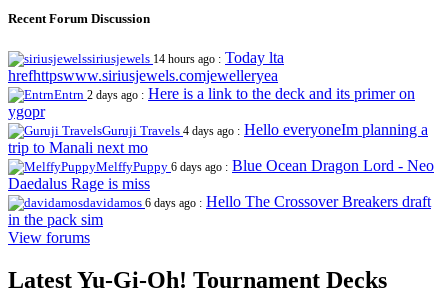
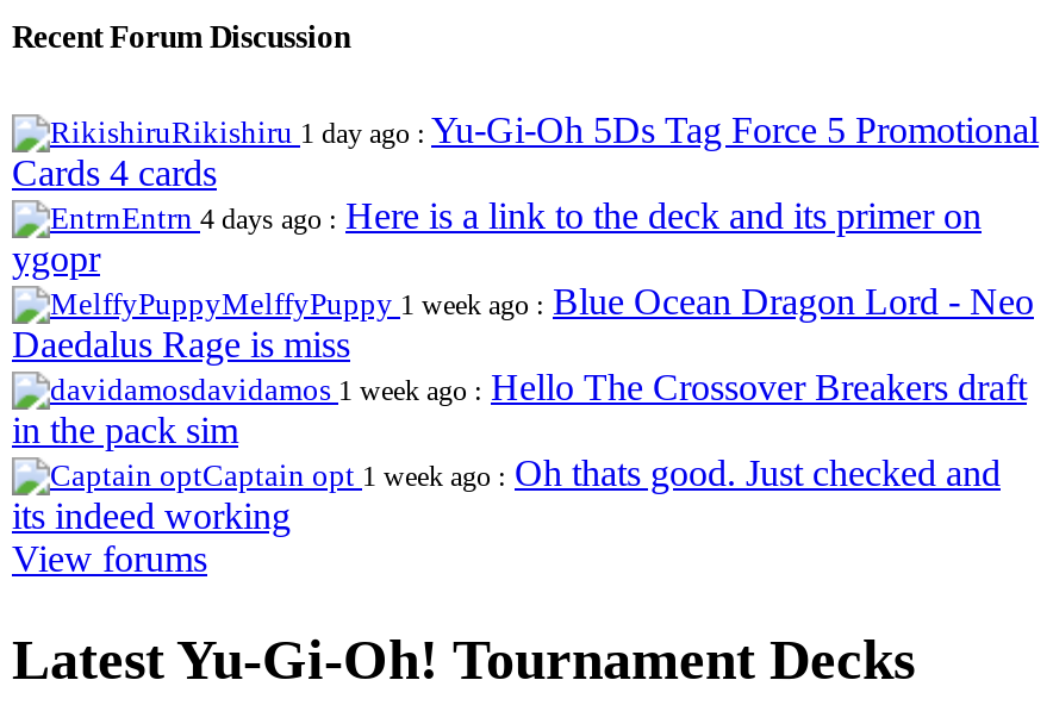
[8,49,415,102] siriusjewels 14 hours ago : Today lta | hrefhttpswww.siriusjewels.comjewelleryea | Entrn 2 days ago : Here is a link to the deck and its primer on -> [12,110,1039,236] Rikishiru 1 day ago : Yu-Gi-Oh 5Ds Tag Force 5 Promotional | Cards 4 cards | Entrn 4 days ago : Here is a link to the deck and its primer on
[8,121,434,174] Guruji Travels 4 days ago : Hello everyoneIm planning a | trip to Manali next mo | MelffyPuppy 6 days ago : Blue Ocean Dragon Lord - Neo -> [222,282,1034,322] MelffyPuppy 1 week ago : Blue Ocean Dragon Lord - Neo
moved [8,175,150,192] -> [12,324,350,365]: Daedalus Rage is miss
[83,193,431,210] davidamos 6 days ago : Hello The Crossover Breakers draft -> [191,367,1027,408] davidamos 1 week ago : Hello The Crossover Breakers draft
moved [8,211,103,228] -> [12,410,238,451]: in the pack sim
none -> [12,453,1001,536] Captain opt 1 week ago : Oh thats good. Just checked and | its indeed working

